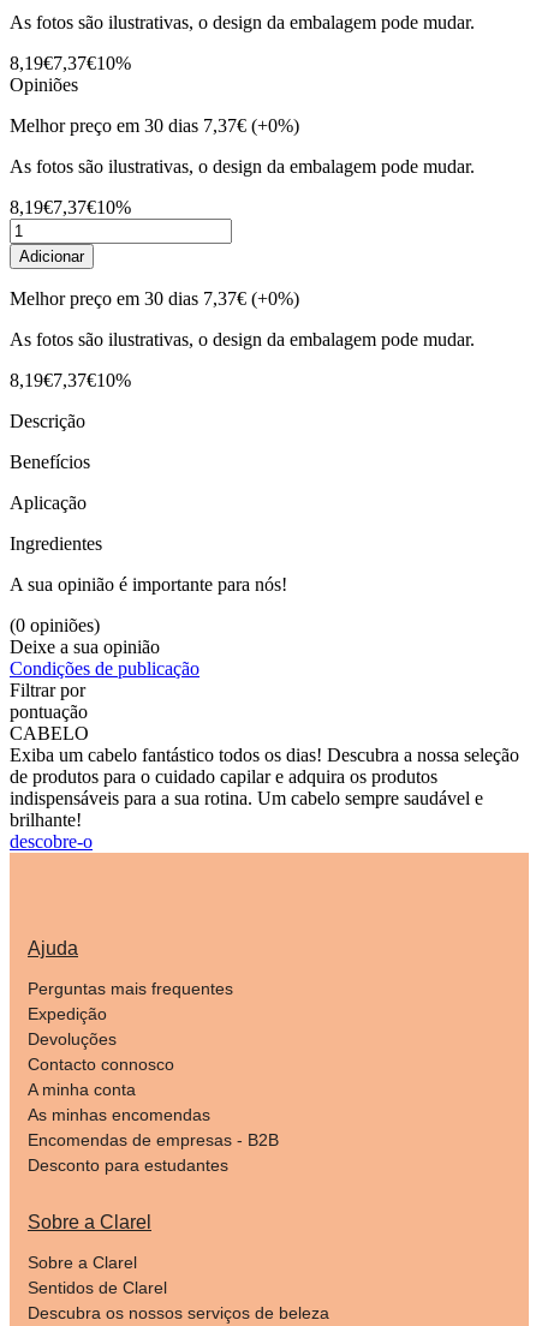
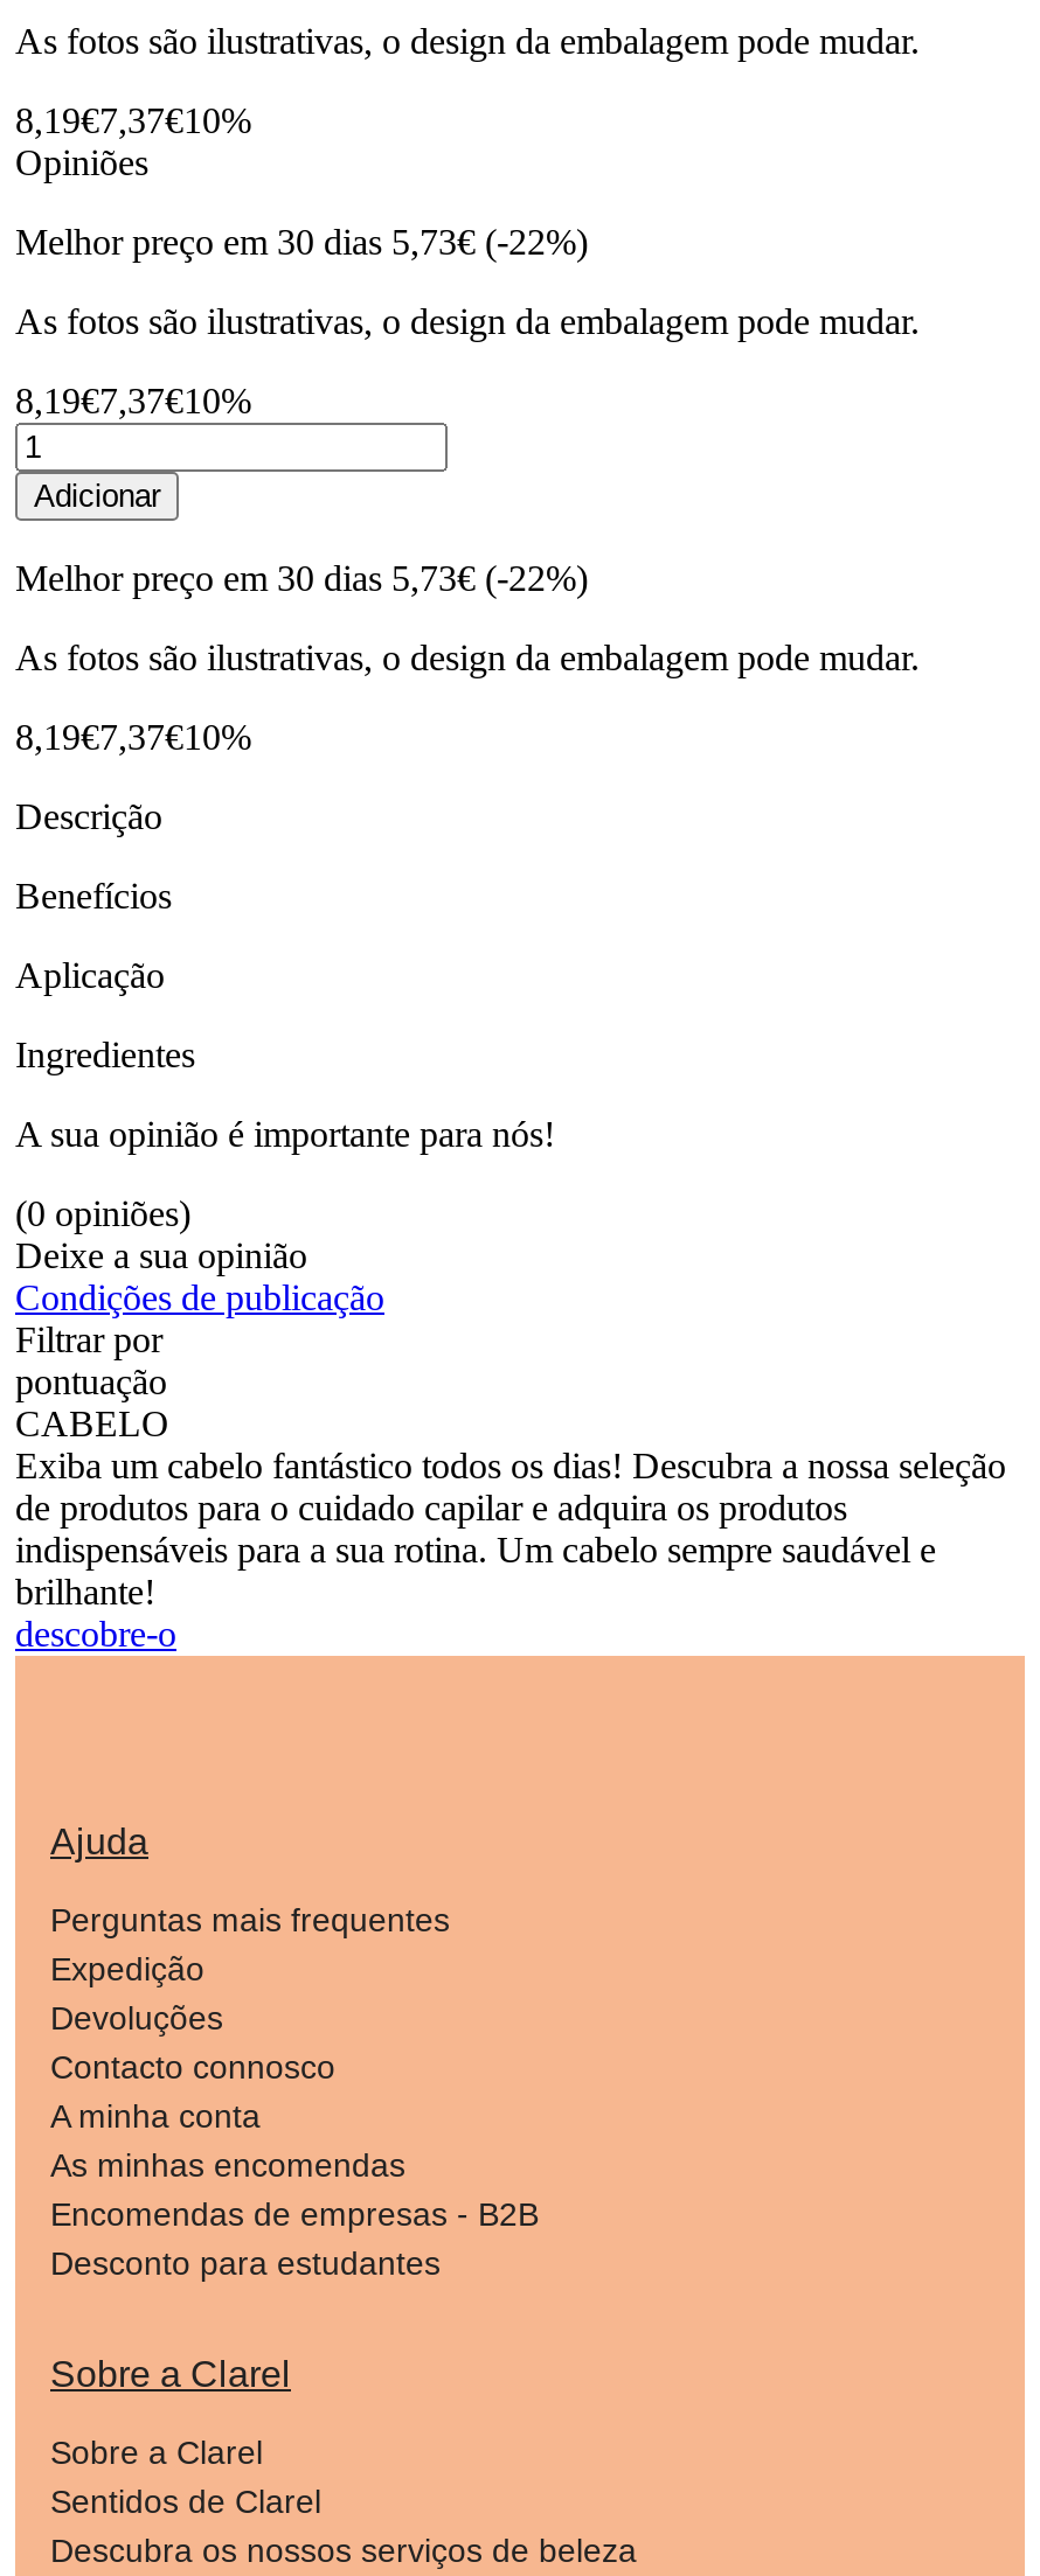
[10,115,299,136] Melhor preço em 30 dias 7,37€ (+0%) -> [15,222,588,261] Melhor preço em 30 dias 5,73€ (-22%)
[10,288,299,309] Melhor preço em 30 dias 7,37€ (+0%) -> [15,558,588,598] Melhor preço em 30 dias 5,73€ (-22%)

